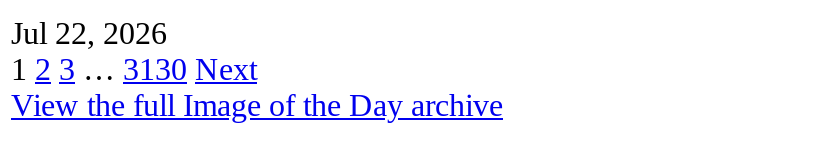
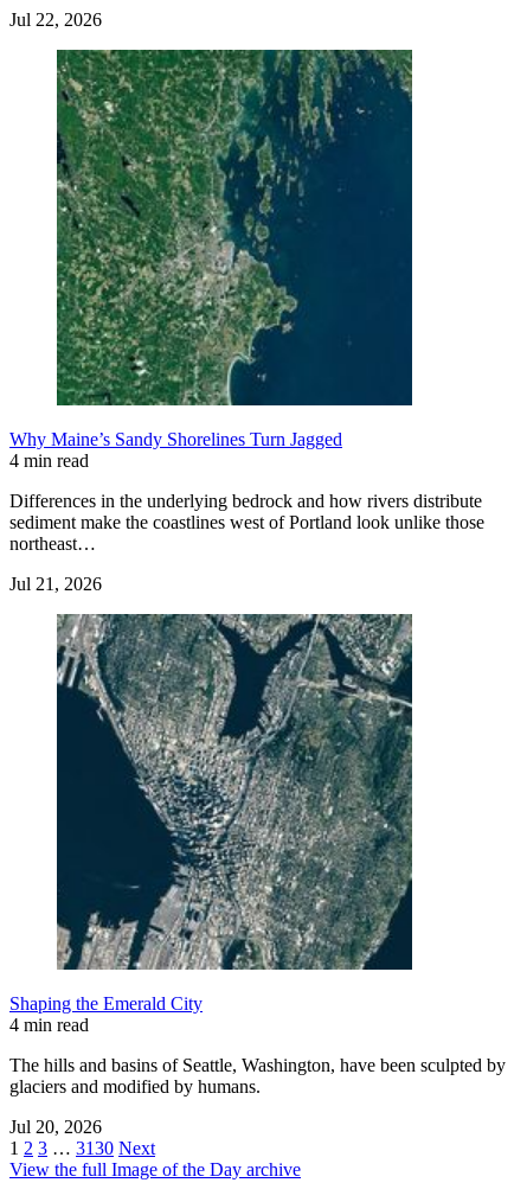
none -> [9,49,484,594] [image] | Why Maine’s Sandy Shorelines Turn Jagged | 4 min read | Differences in the underlying bedrock and how rivers distribute | sediment make the coastlines west of Portland look unlike those | northeast… | Jul 21, 2026
none -> [9,613,506,1137] [image] | Shaping the Emerald City | 4 min read | The hills and basins of Seattle, Washington, have been sculpted by | glaciers and modified by humans. | Jul 20, 2026

